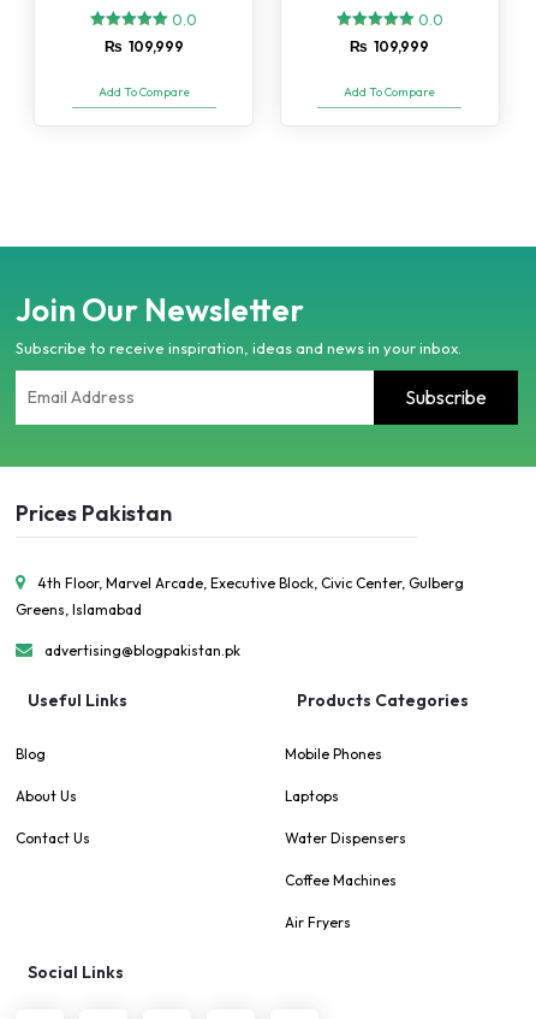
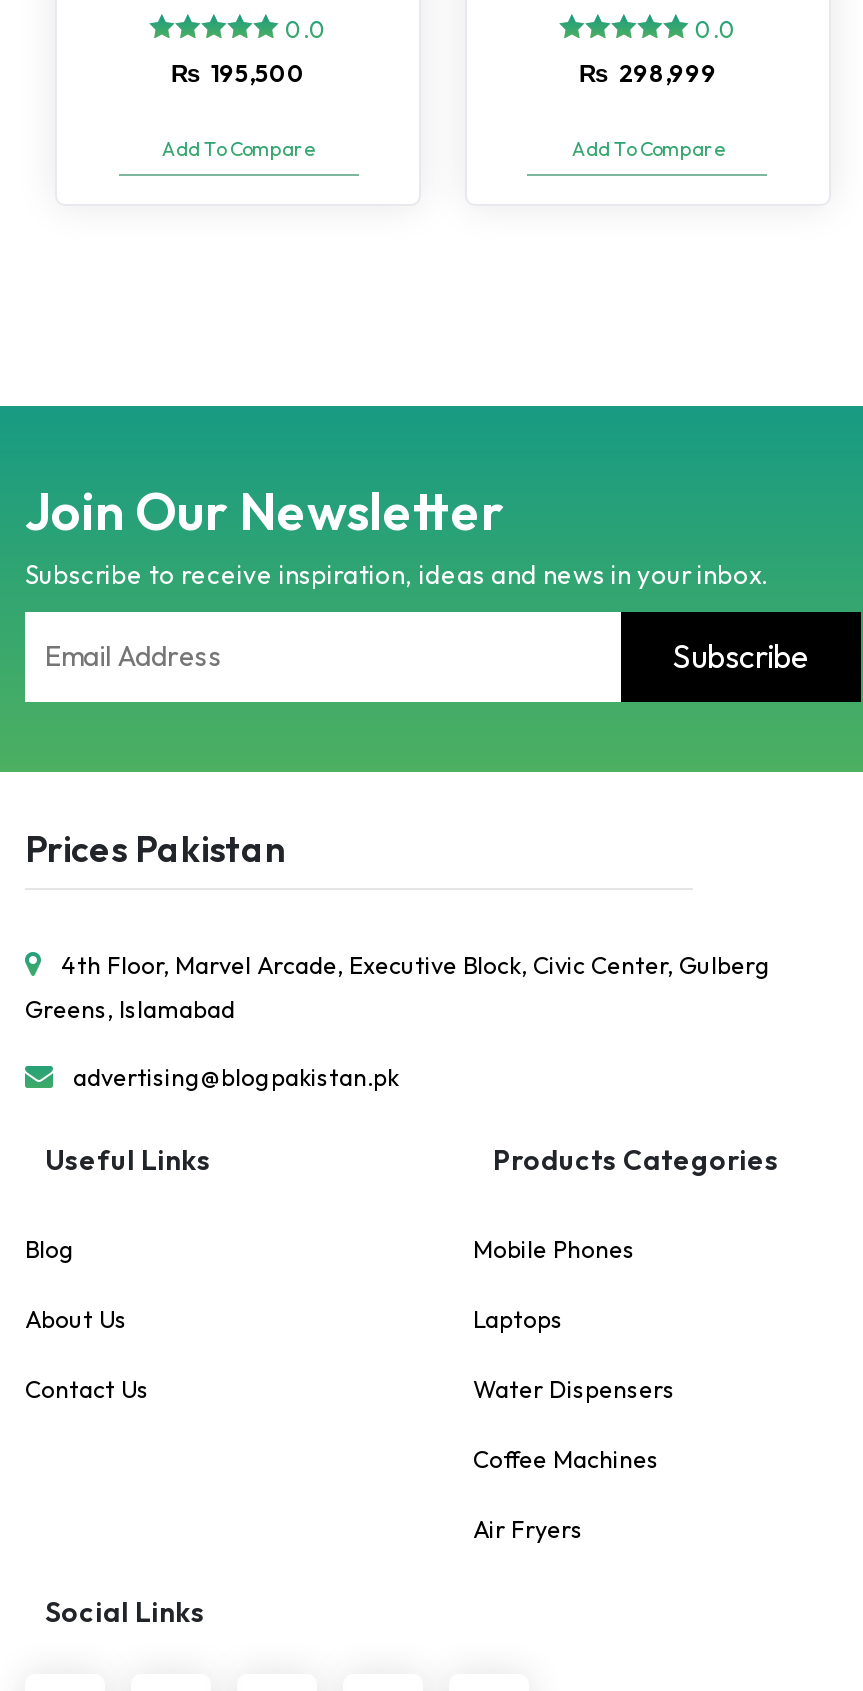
[104,37,183,55] ₨ 109,999 -> [171,58,305,88] ₨ 195,500
[350,37,430,55] ₨ 109,999 -> [579,58,717,88] ₨ 298,999

